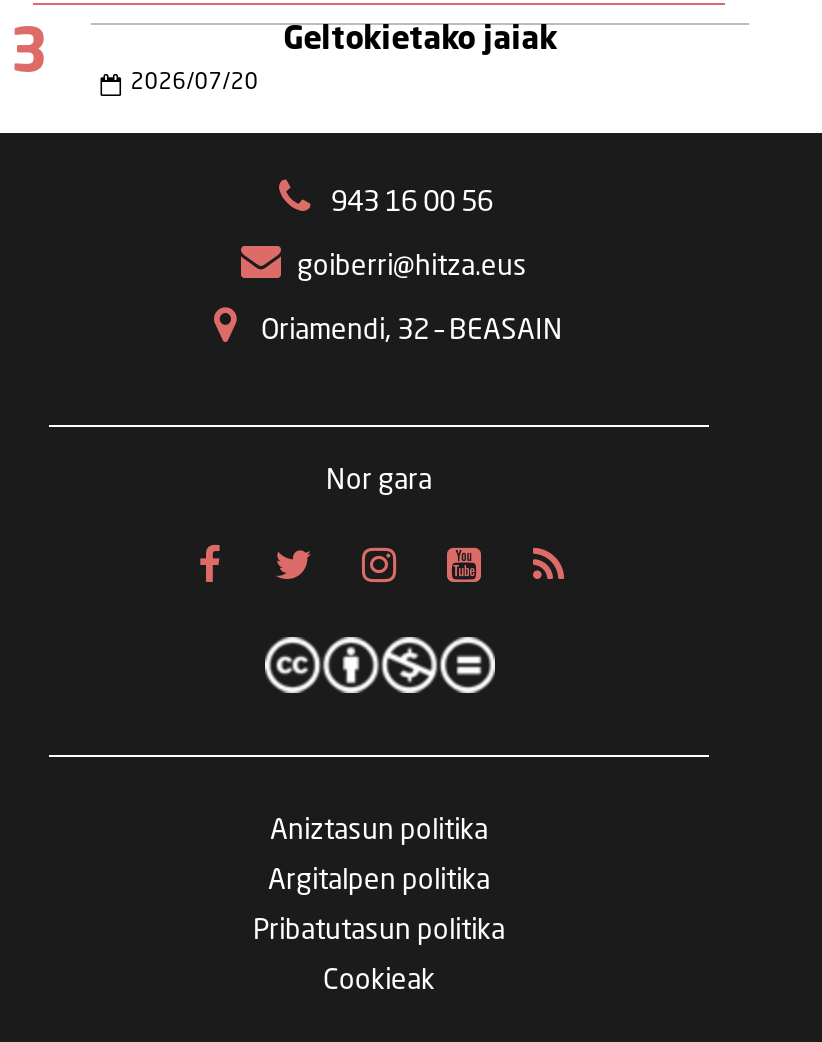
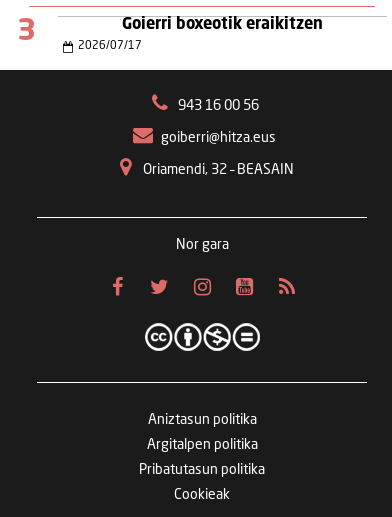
[283,25,557,57] Geltokietako jaiak -> [122,17,323,33] Goierri boxeotik eraikitzen
[130,73,258,95] 2026/07/20 -> [78,41,142,52] 2026/07/17

